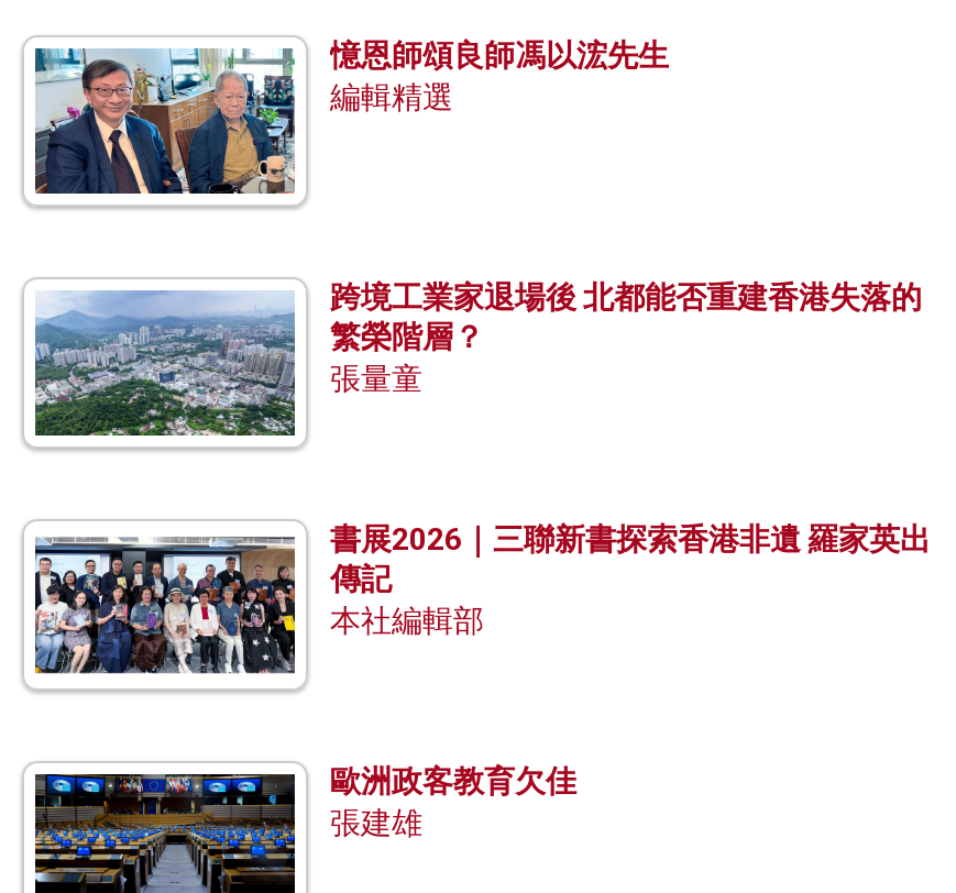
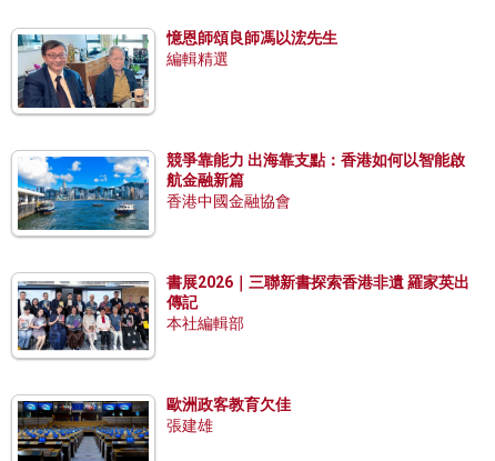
[33,278,922,438] [image] | 跨境工業家退場後 北都能否重建香港失落的 | 繁榮階層？ | 張量童 -> [18,151,465,231] [image] | 競爭靠能力 出海靠支點：香港如何以智能啟 | 航金融新篇 | 香港中國金融協會

